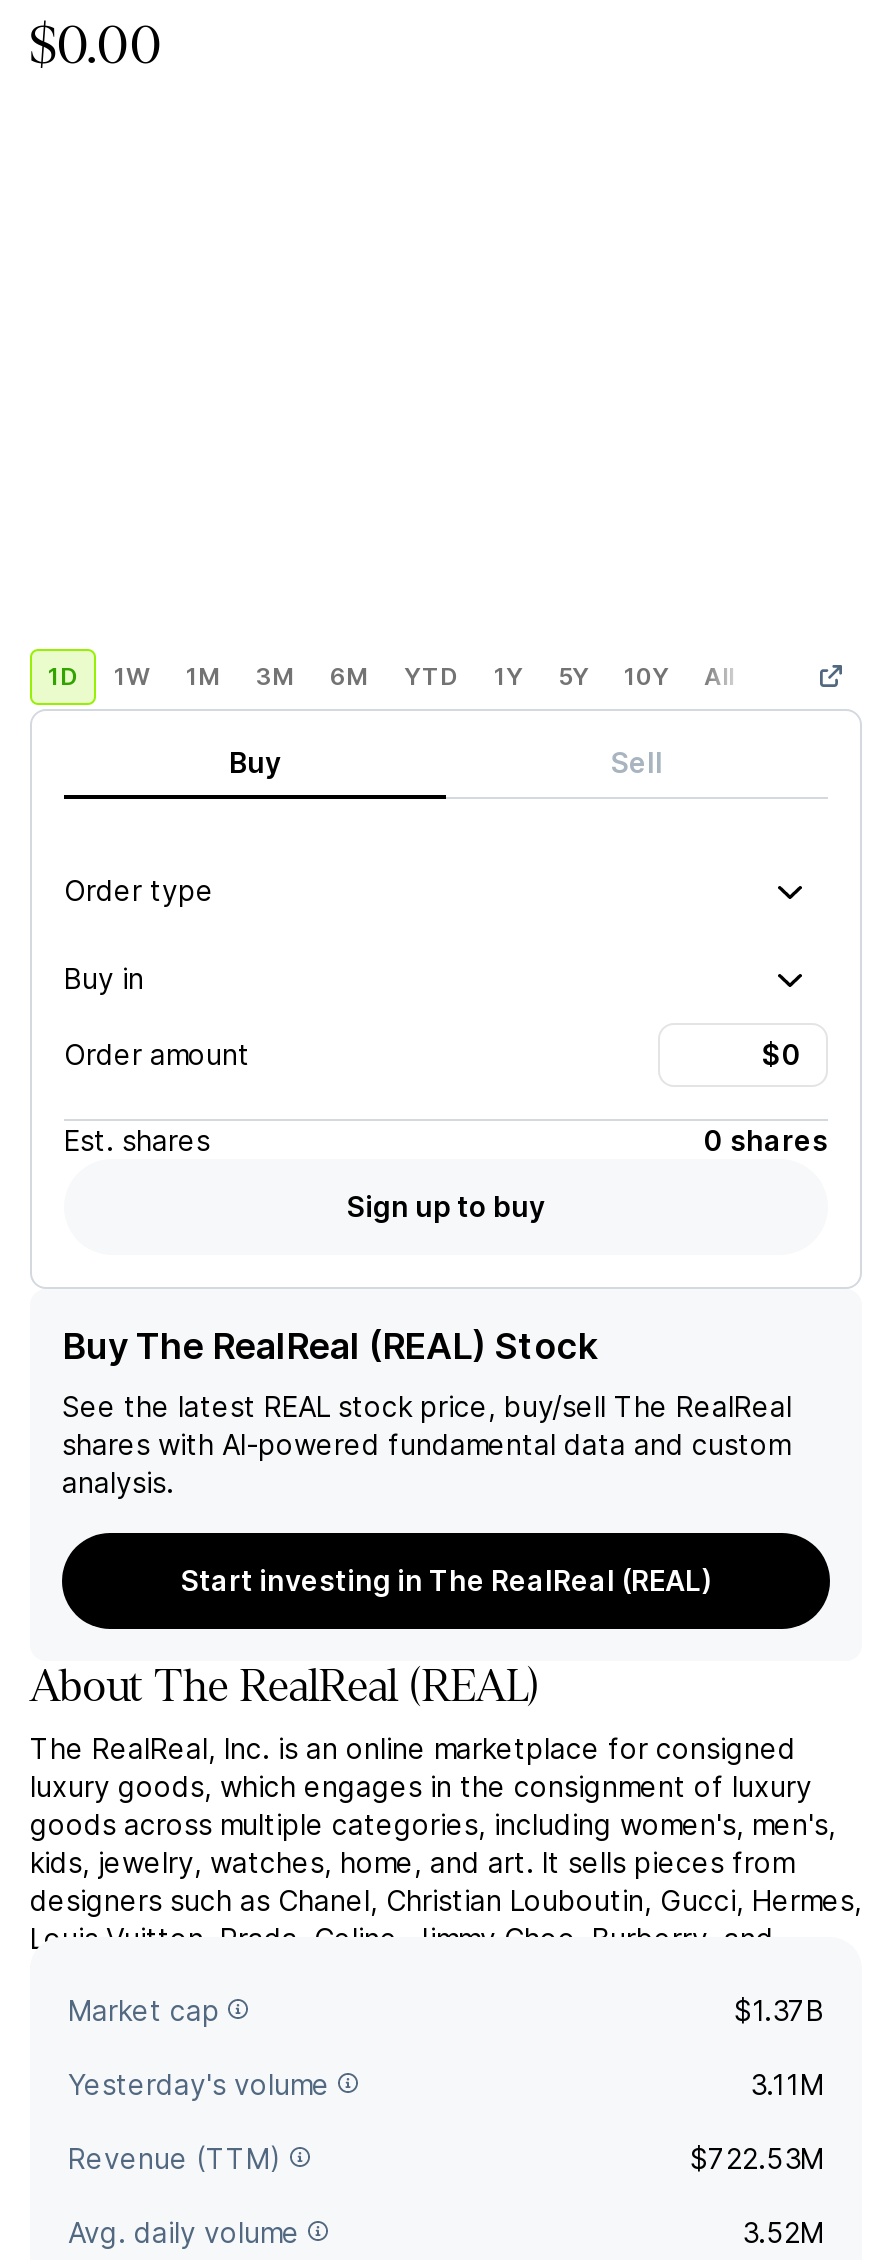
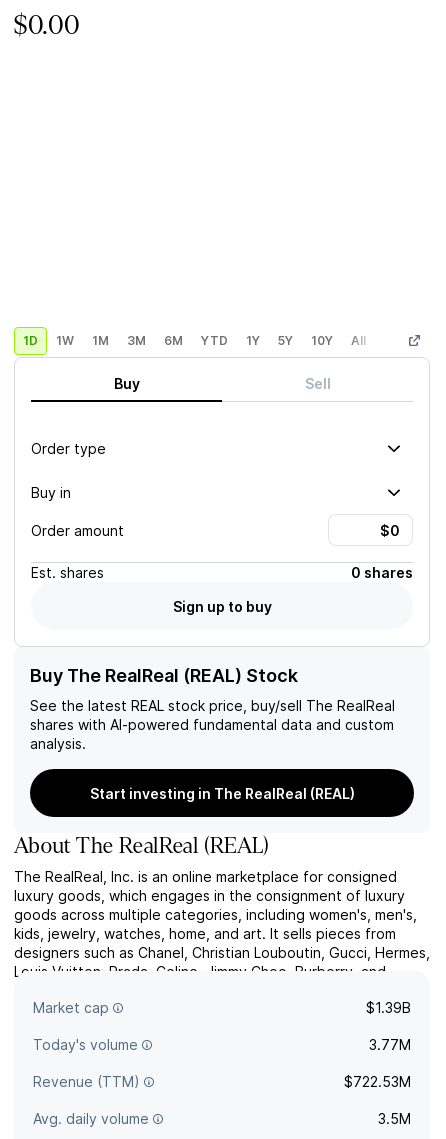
[734,1992,824,2026] $1.37B -> [366,999,411,1016] $1.39B
[68,2066,824,2100] Yesterday's volume | 3.11M -> [33,1036,411,1053] Today's volume | 3.77M
[742,2214,824,2248] 3.52M -> [378,1110,411,1127] 3.5M

